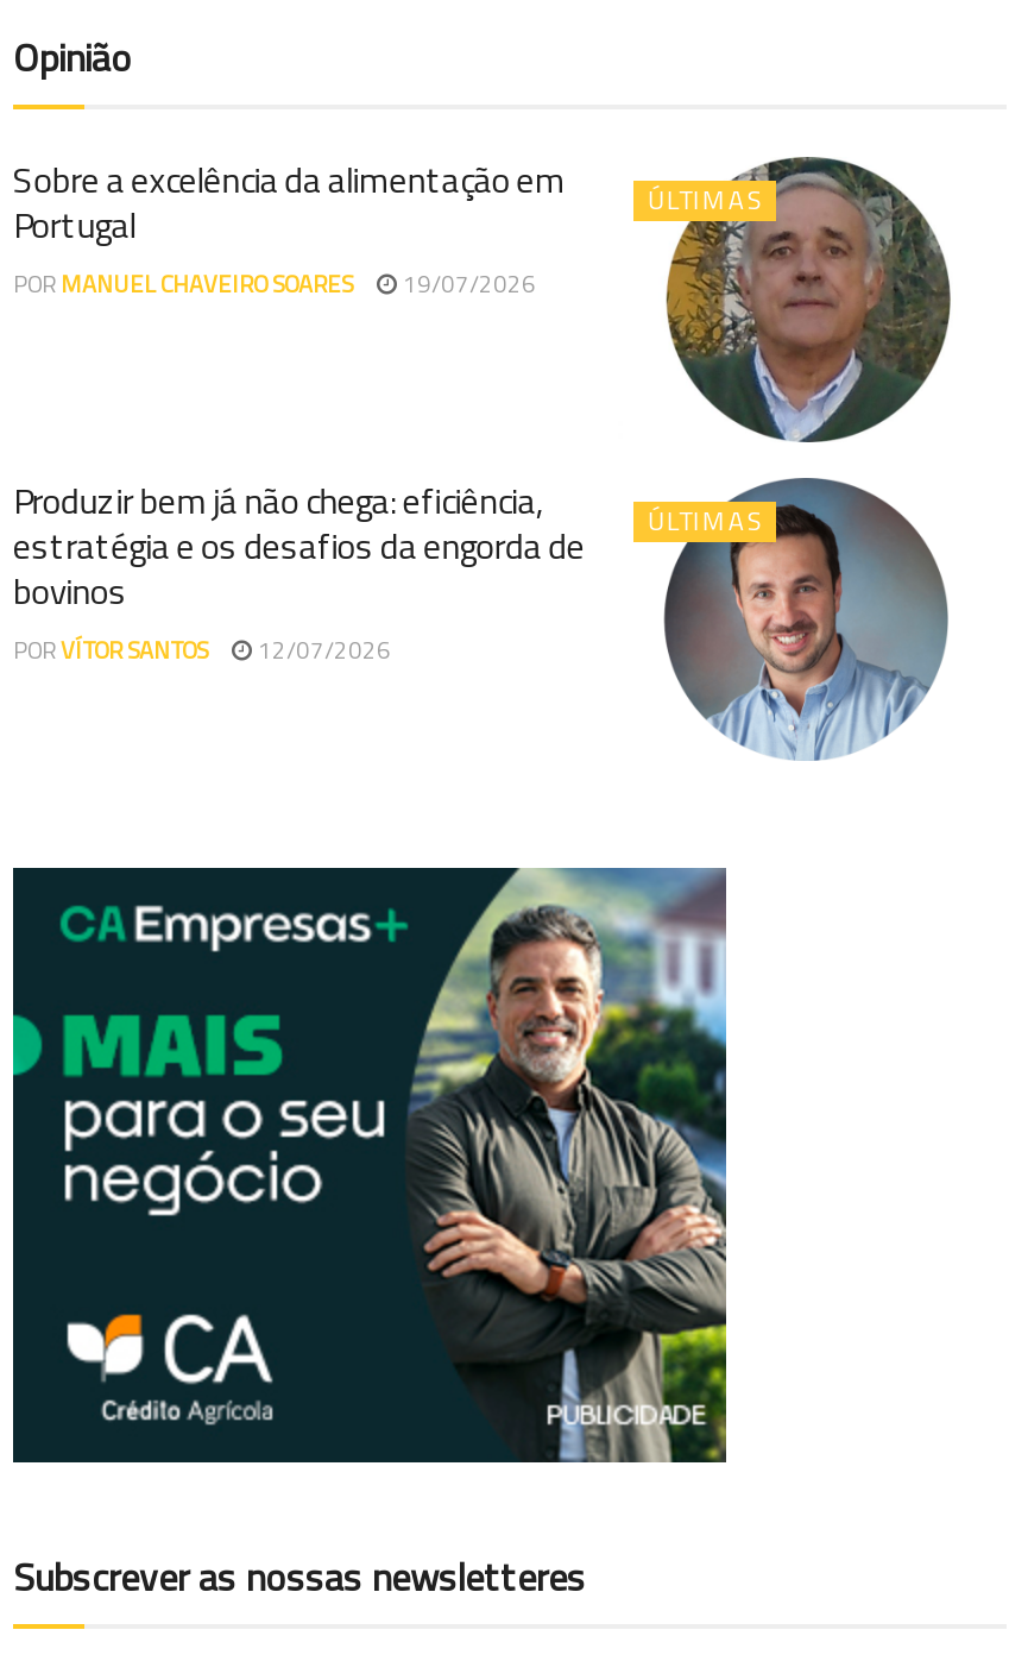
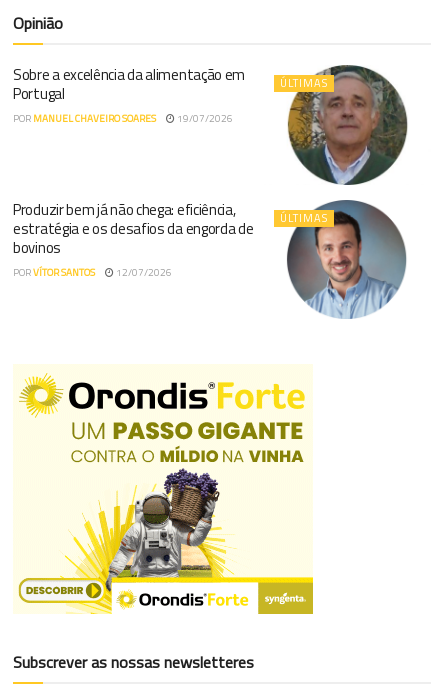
[11,866,729,1465] [image] -> [13,364,314,615] [image]

